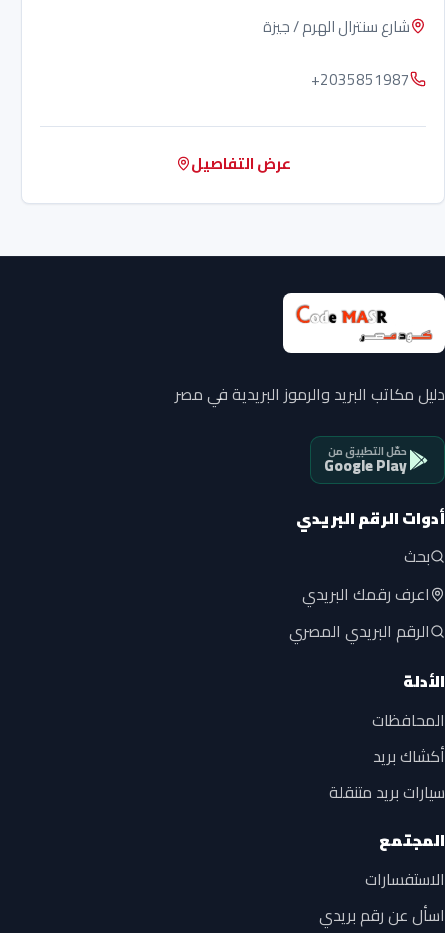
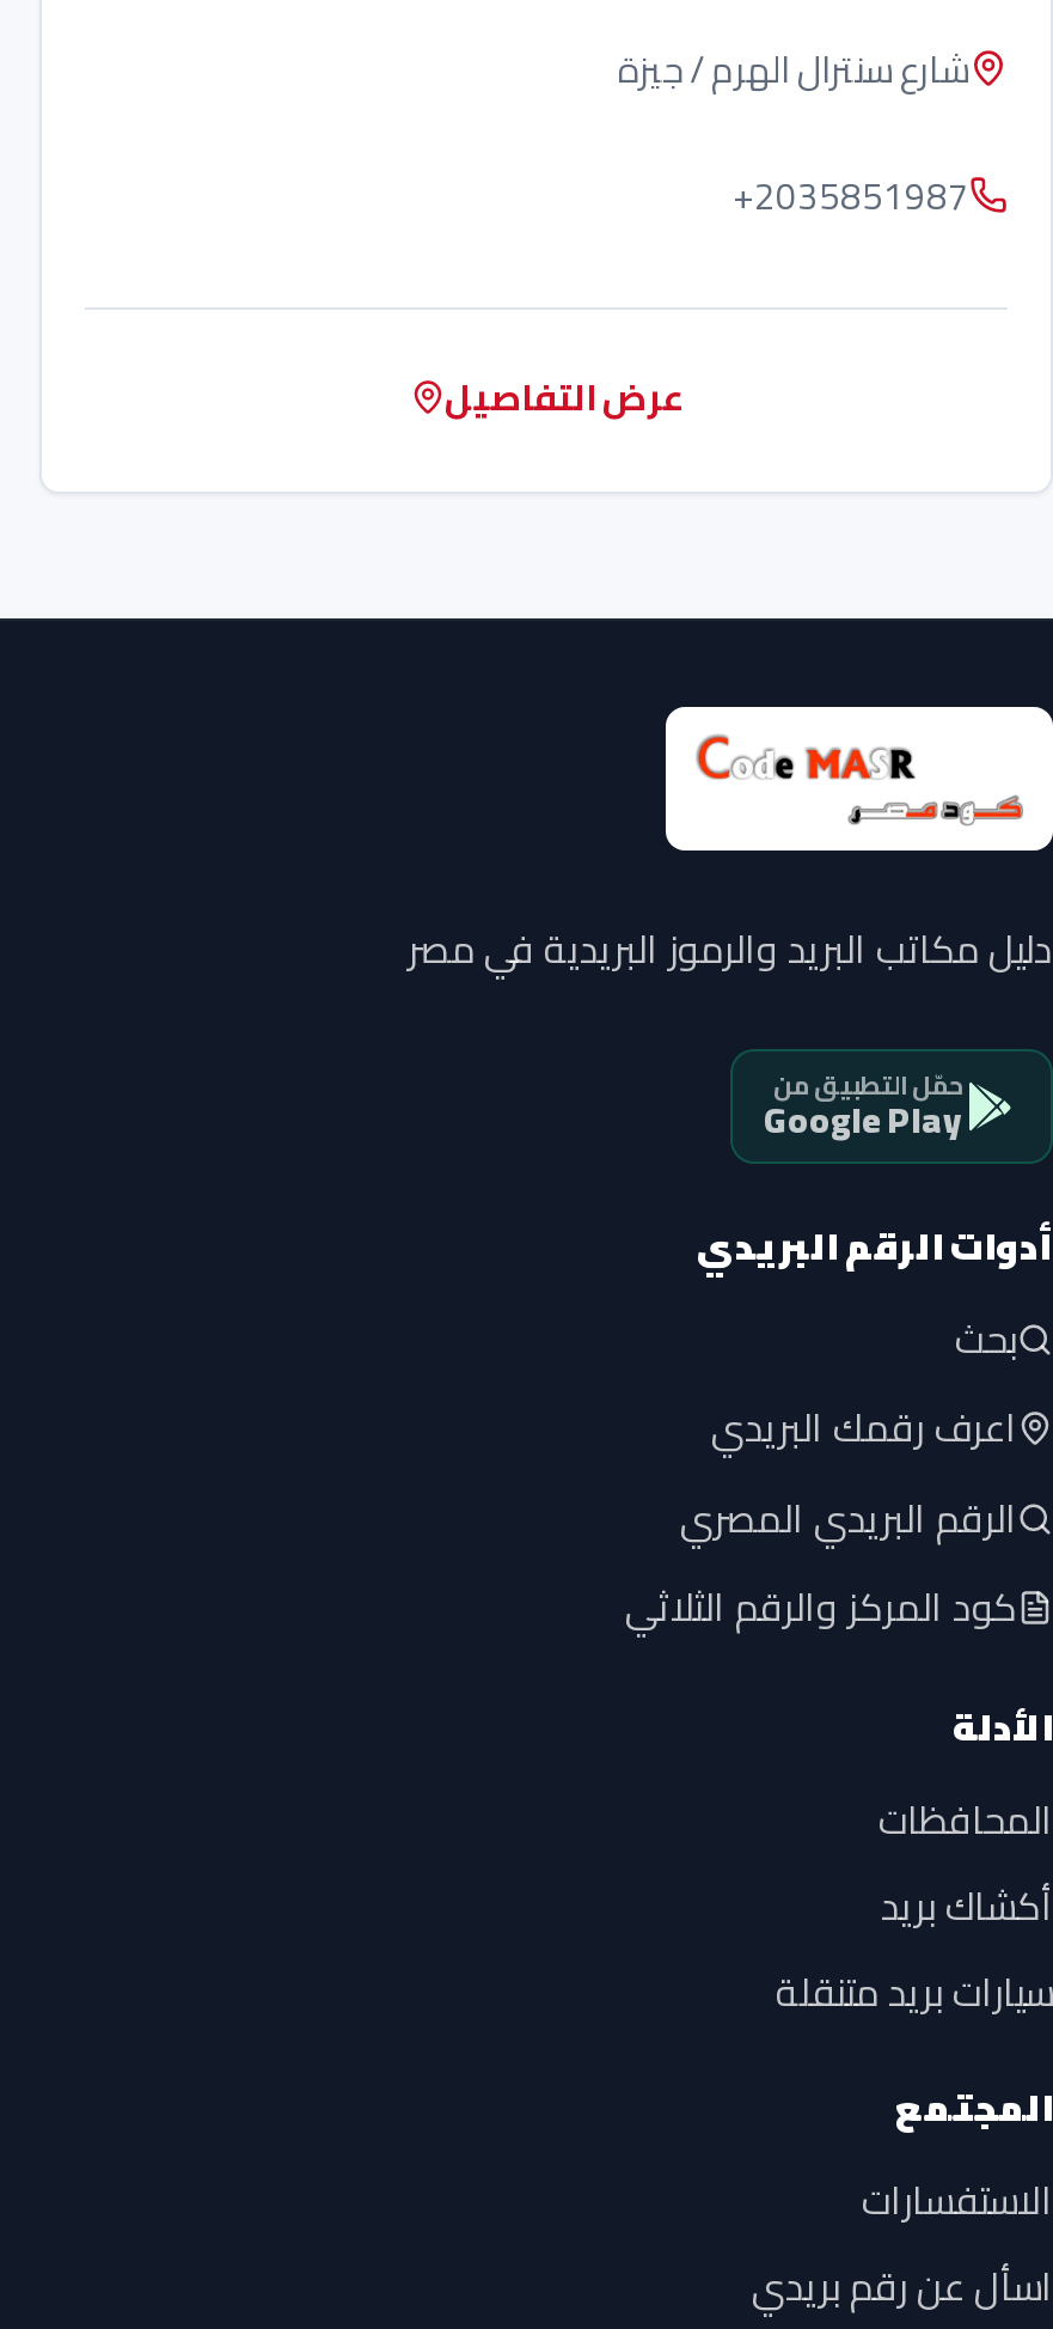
none -> [625,1571,1017,1642] كود المركز والرقم الثلاثي

